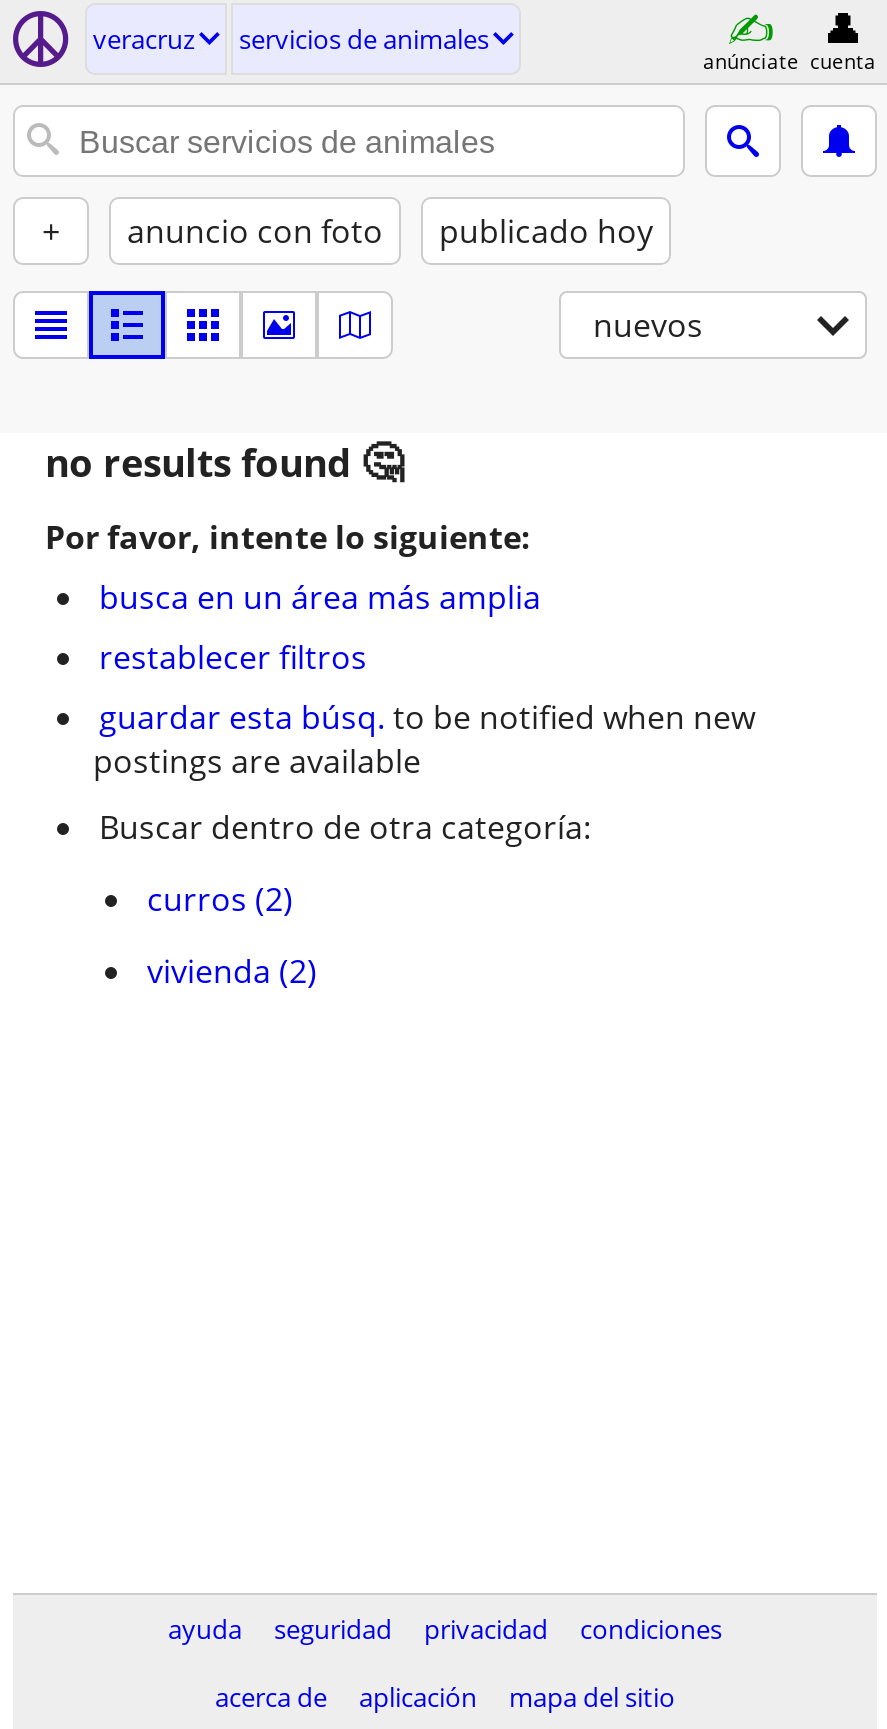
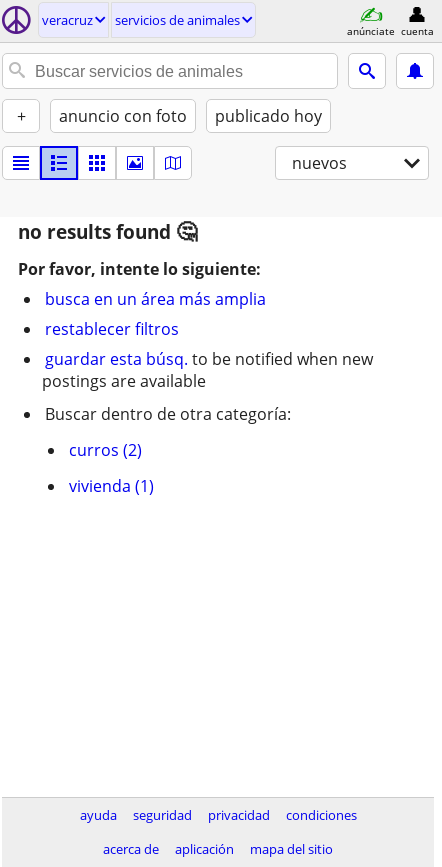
[147,949,317,993] vivienda (2) -> [69,475,154,497] vivienda (1)

